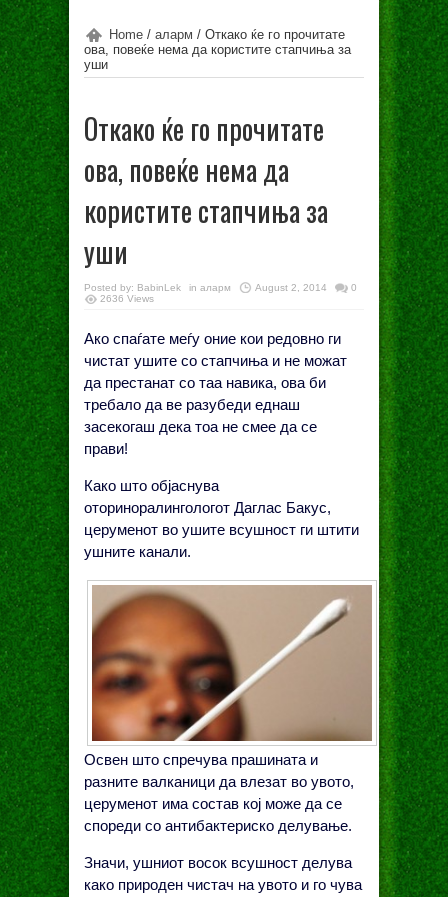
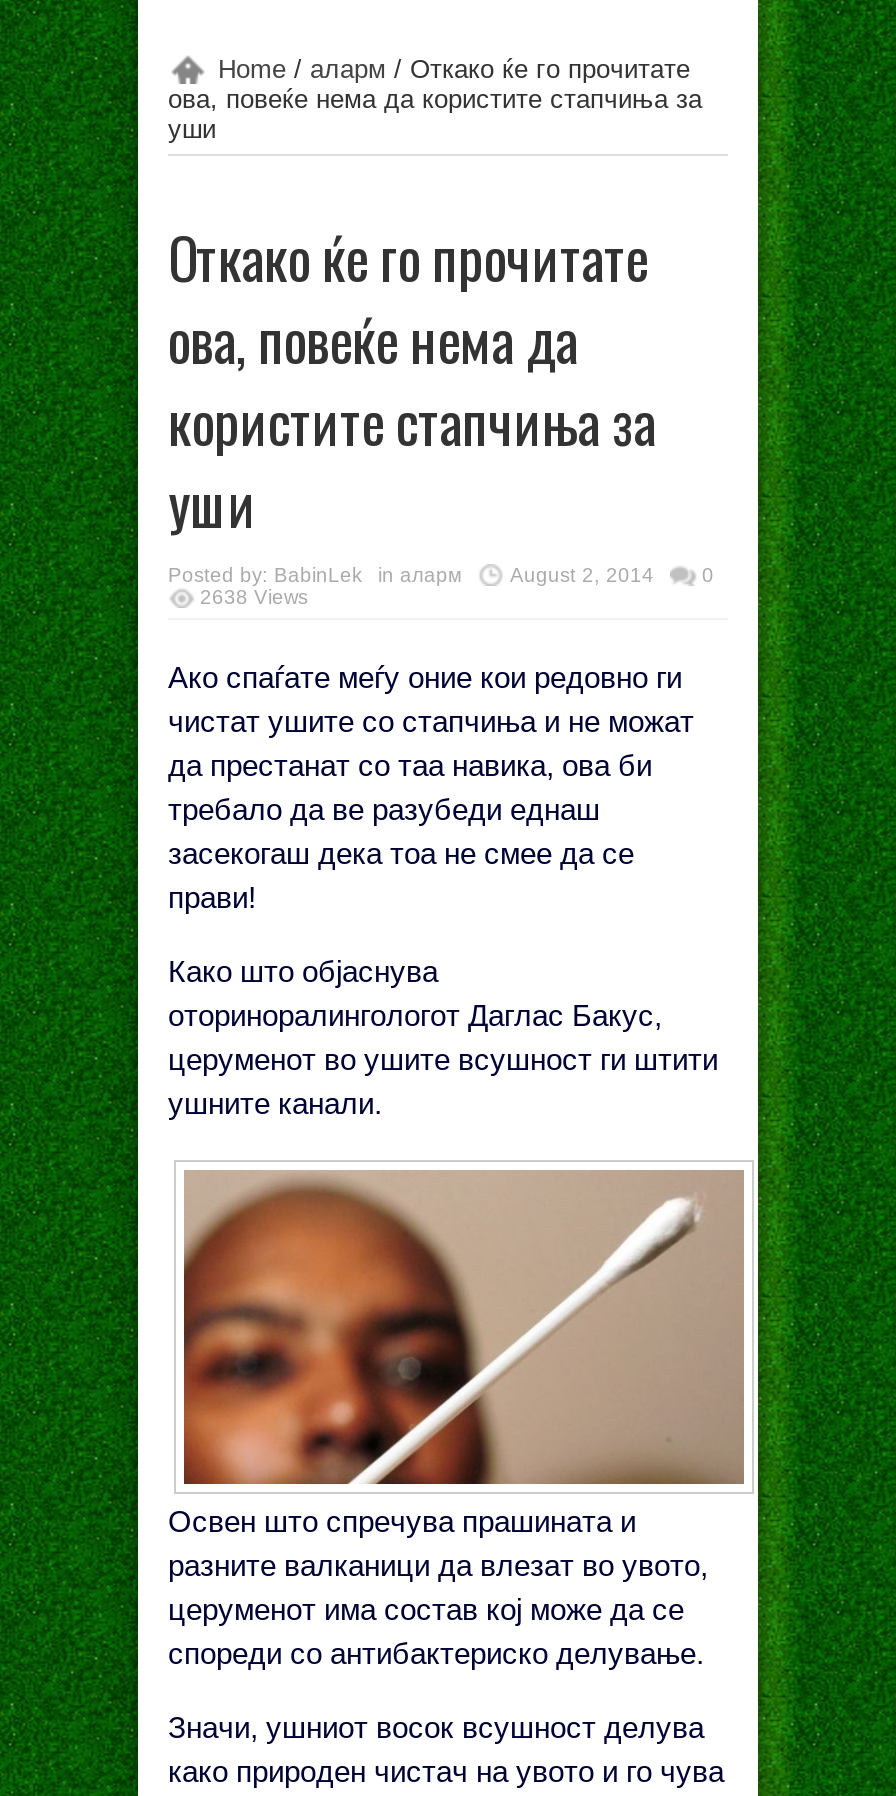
[100,293,154,304] 2636 Views -> [200,586,308,608] 2638 Views

